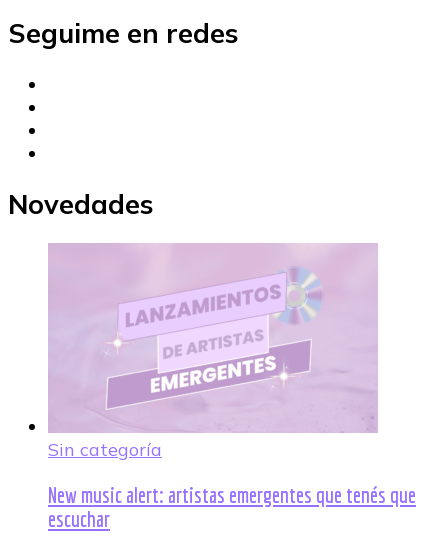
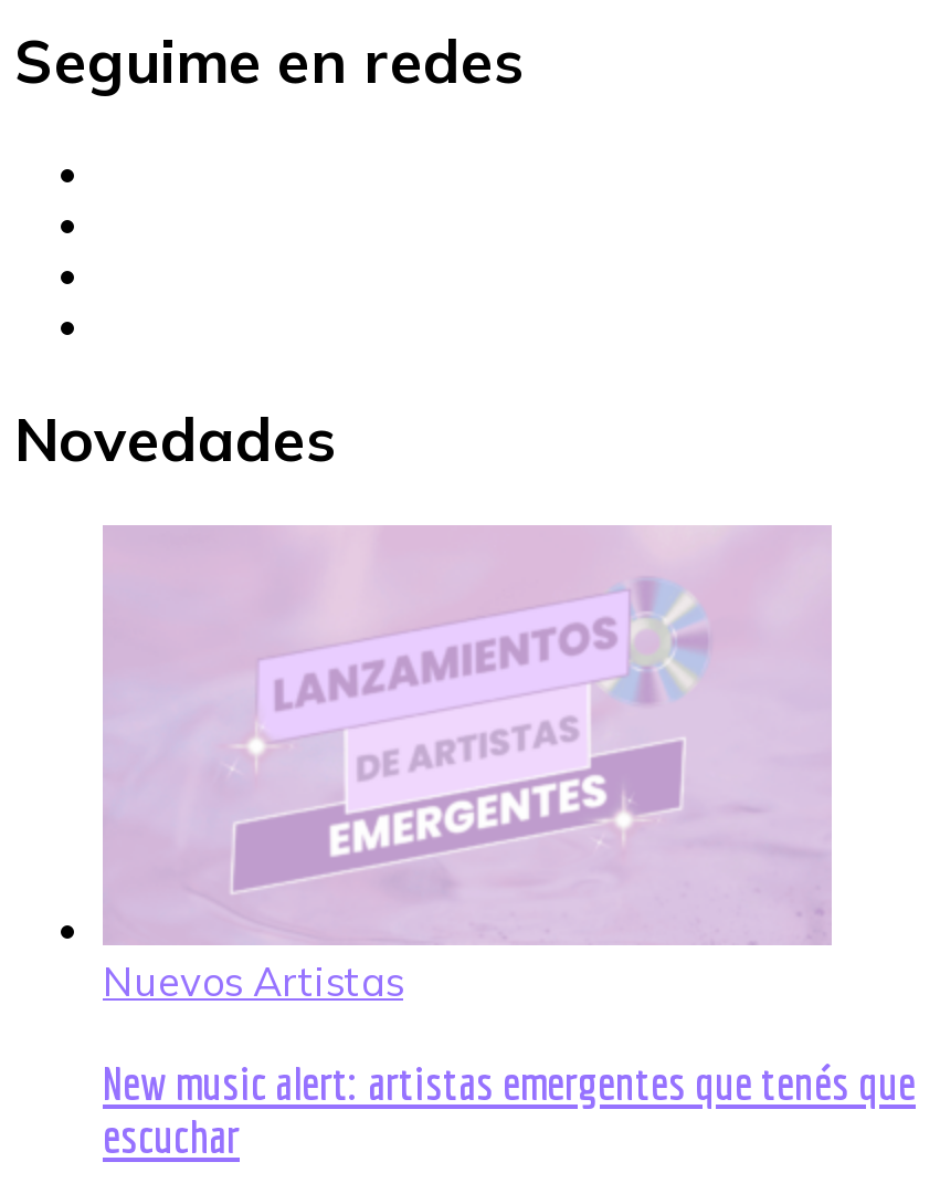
[48,438,162,461] Sin categoría -> [103,957,403,1008] Nuevos Artistas

